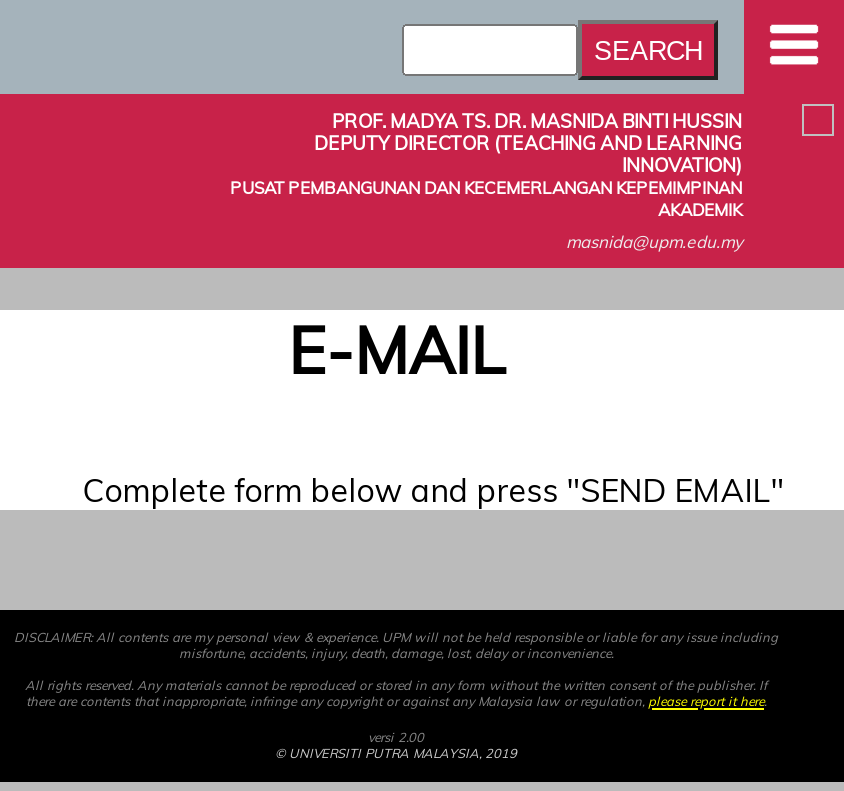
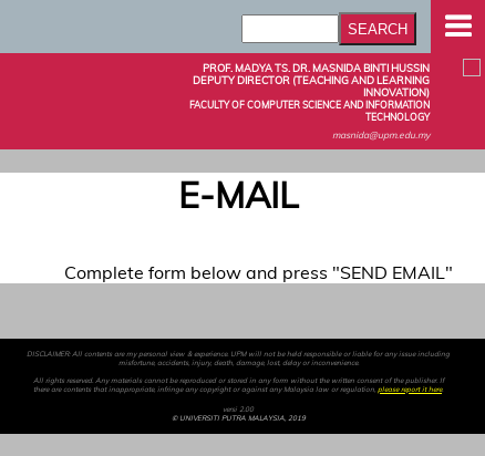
[230,176,742,220] PUSAT PEMBANGUNAN DAN KECEMERLANGAN KEPEMIMPINAN | AKADEMIK -> [189,99,430,123] FACULTY OF COMPUTER SCIENCE AND INFORMATION | TECHNOLOGY

